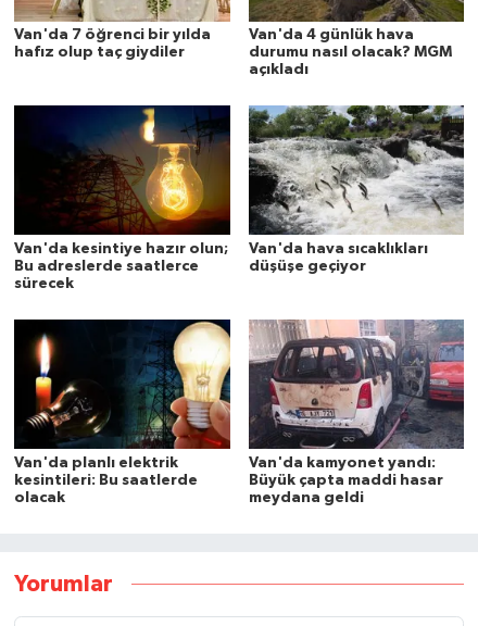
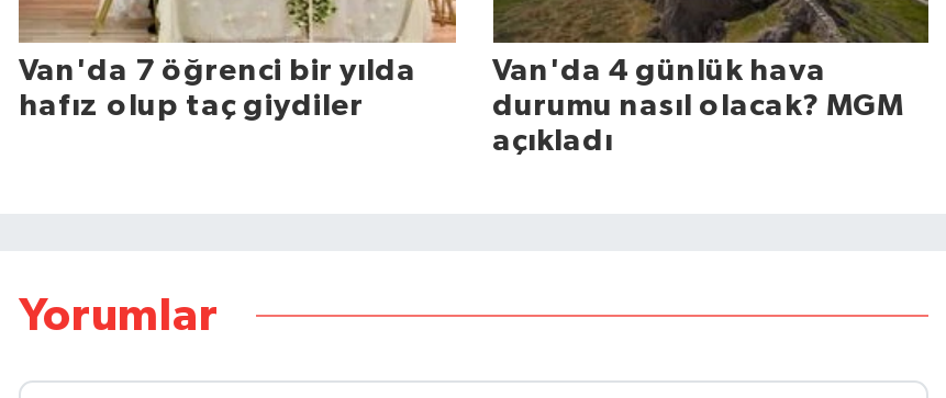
[13,104,231,291] [image] | Van'da kesintiye hazır olun; | Bu adreslerde saatlerce | sürecek -> none
[248,104,465,274] [image] | Van'da hava sıcaklıkları | düşüşe geçiyor -> none
[13,318,231,505] [image] | Van'da planlı elektrik | kesintileri: Bu saatlerde | olacak -> none
[248,318,465,505] [image] | Van'da kamyonet yandı: | Büyük çapta maddi hasar | meydana geldi -> none

